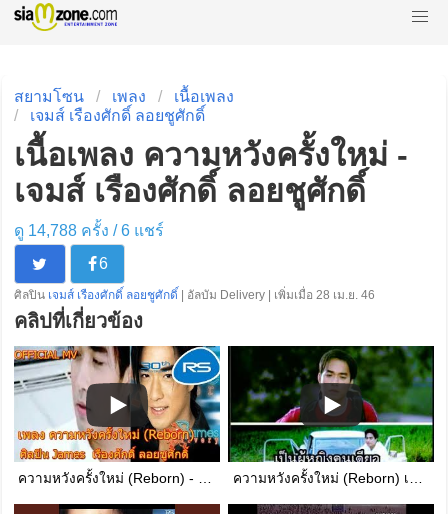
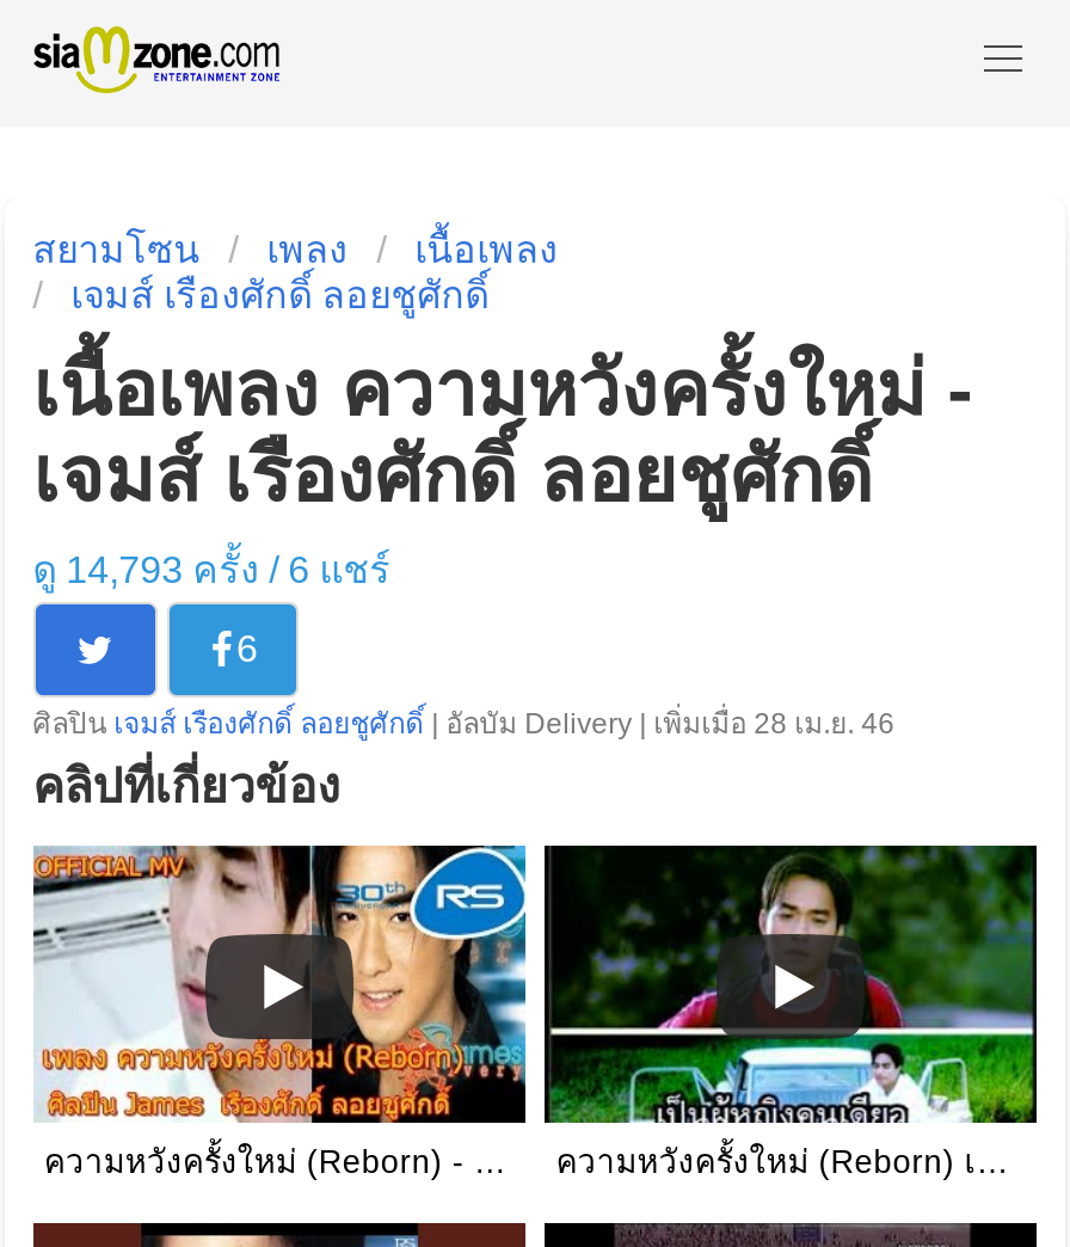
[14,222,164,239] ดู 14,788 ครั้ง / 6แชร์ -> [32,549,391,590] ดู 14,793 ครั้ง / 6แชร์

